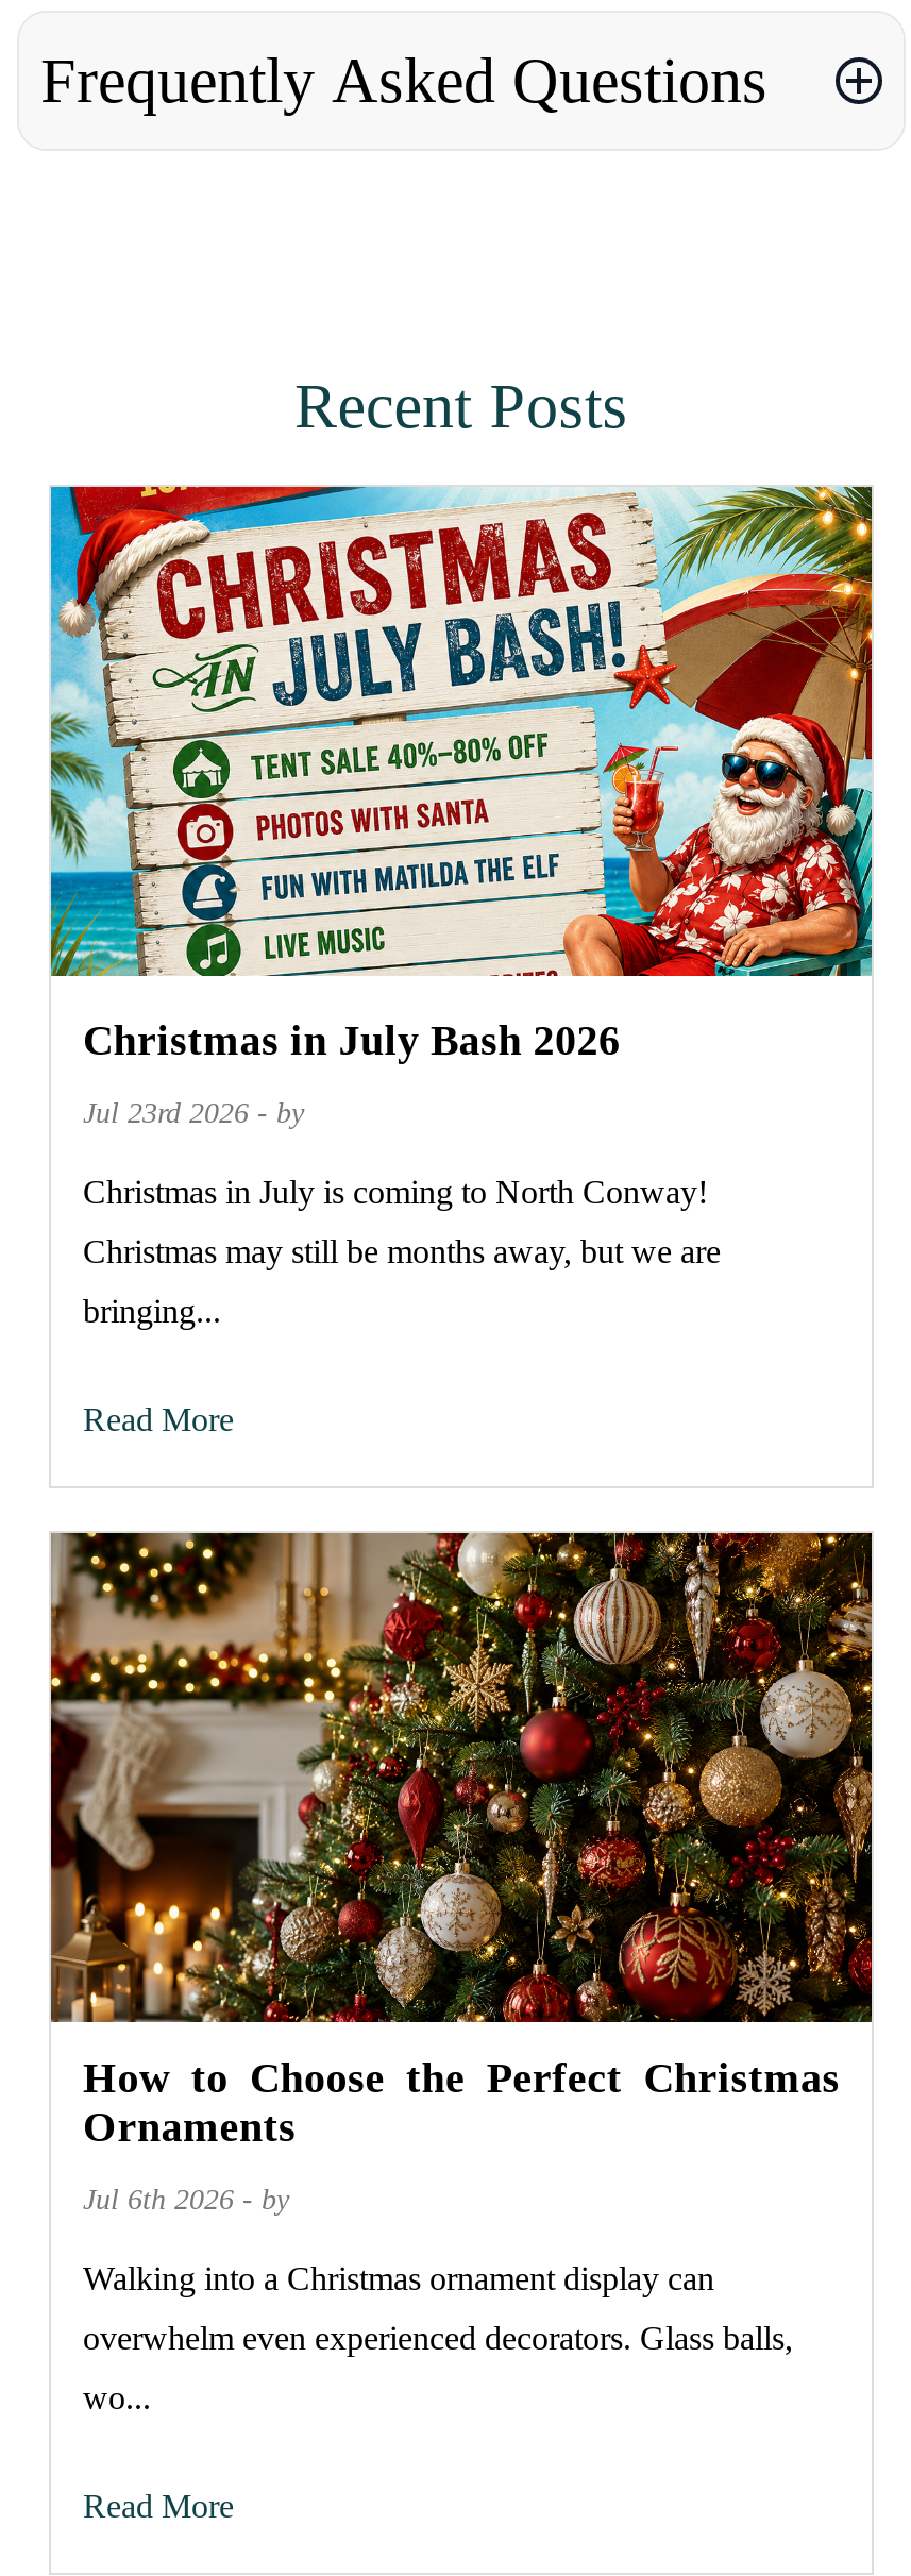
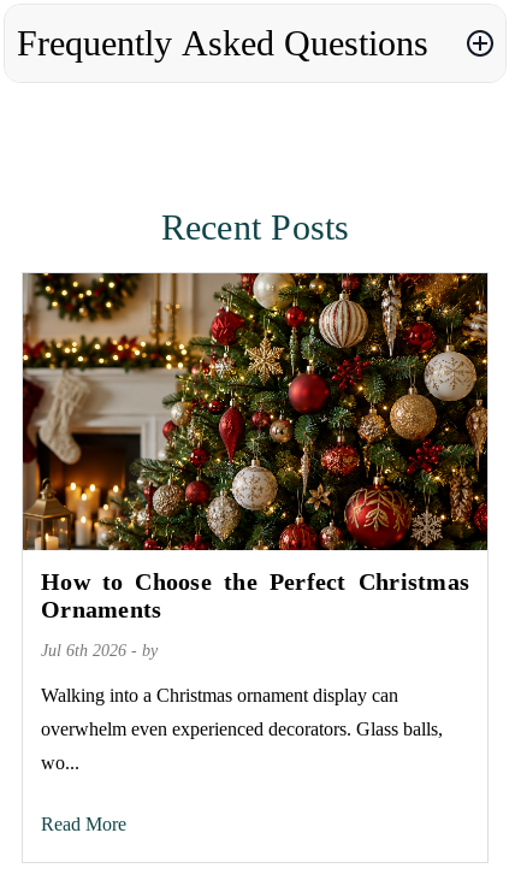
[49,485,874,1438] [image] | Christmas in July Bash 2026 | Jul 23rd 2026 - by | Christmas in July is coming to North Conway! | Christmas may still be months away, but we are | bringing... | Read More -> none

